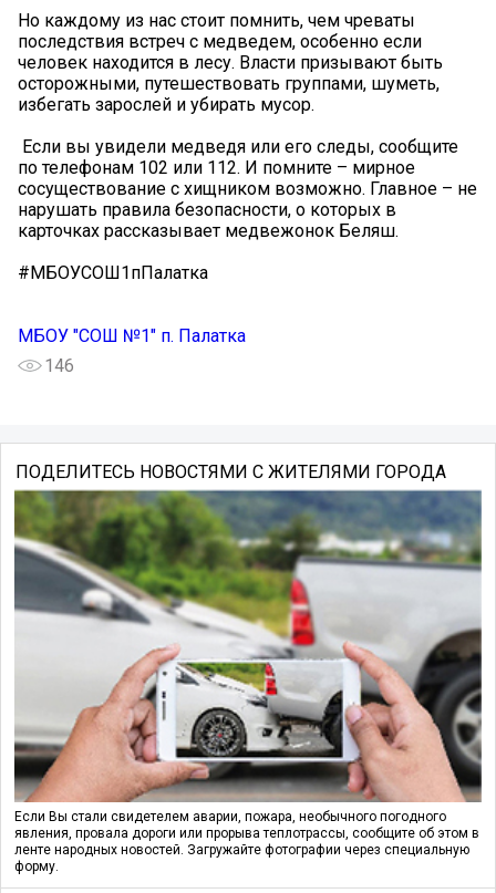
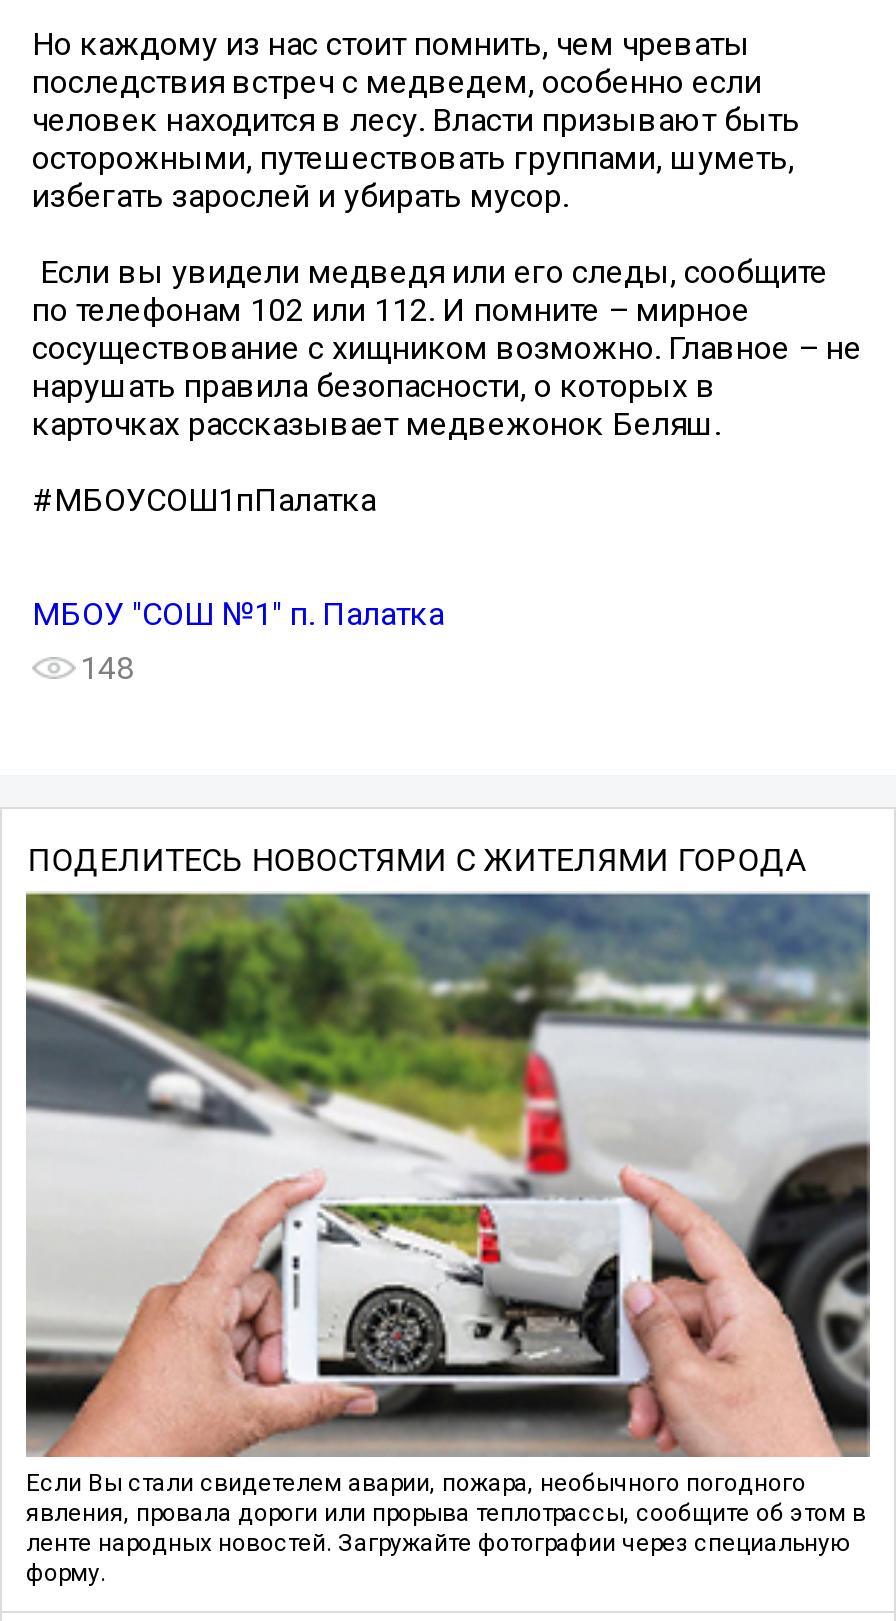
[44,355,74,376] 146 -> [80,649,134,687] 148

